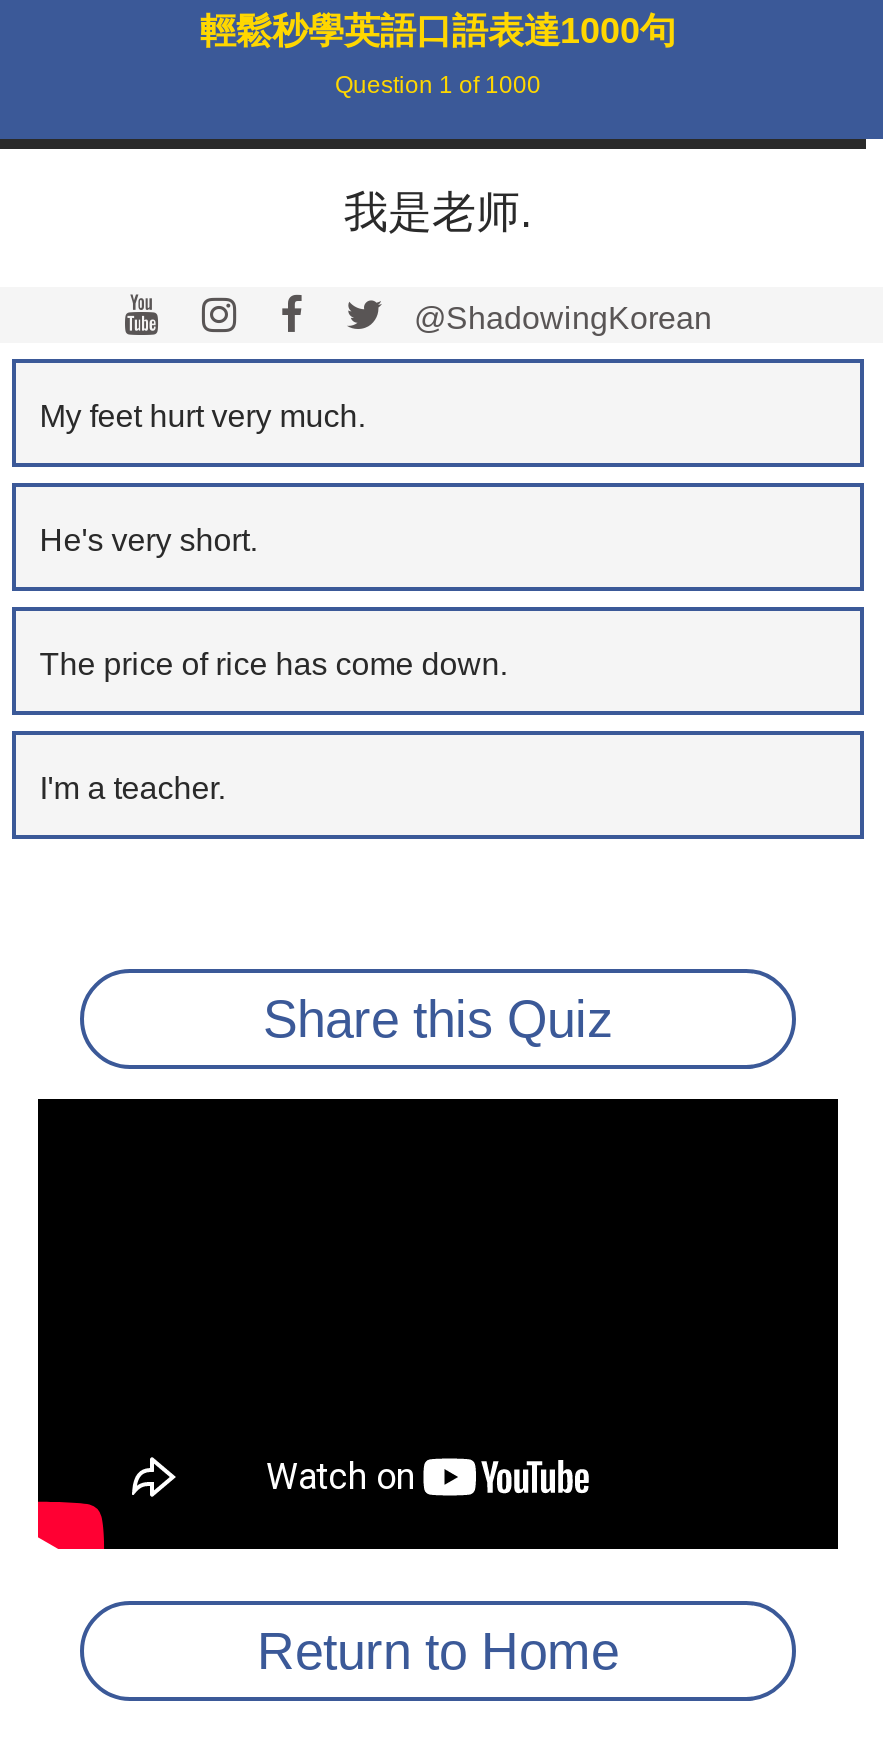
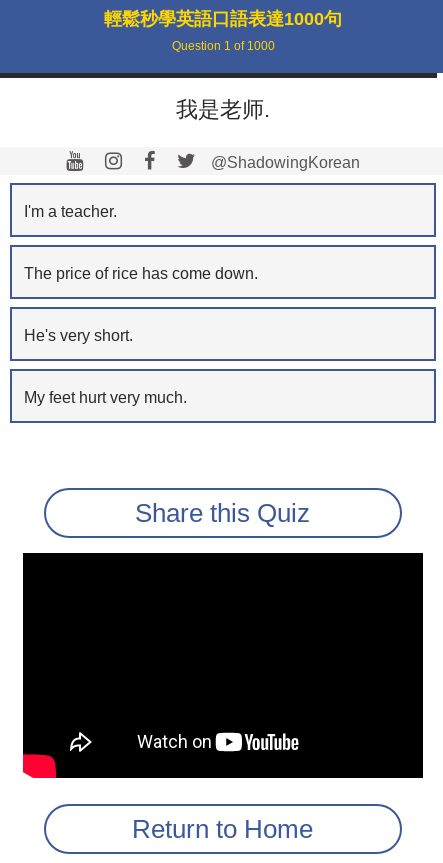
moved [39,398,365,432] -> [24,388,187,405]: My feet hurt very much.
moved [39,522,257,556] -> [24,326,133,343]: He's very short.
moved [39,646,507,680] -> [24,264,258,281]: The price of rice has come down.
moved [39,770,225,804] -> [24,202,117,219]: I'm a teacher.

